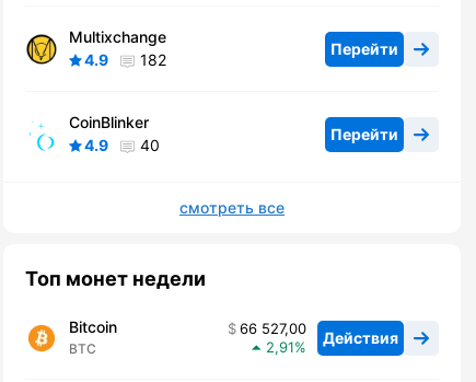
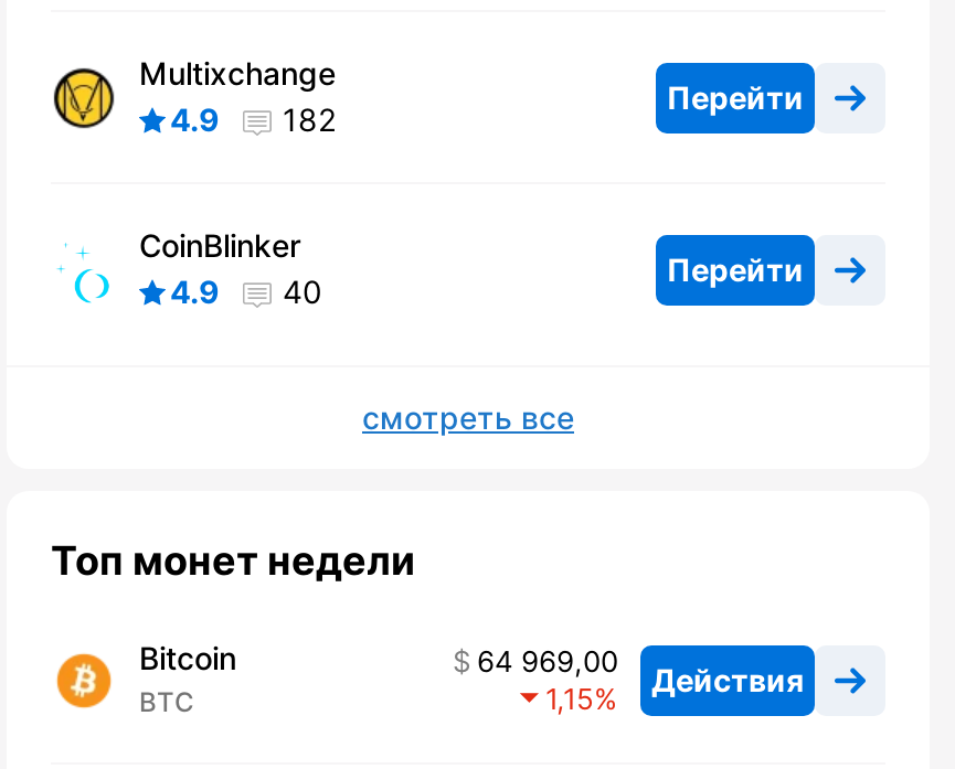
[240,320,398,347] 66 527,00 Действия -> [477,644,804,698] 64 969,00 Действия
[266,339,294,356] 2,91 -> [545,682,594,717] 1,15

